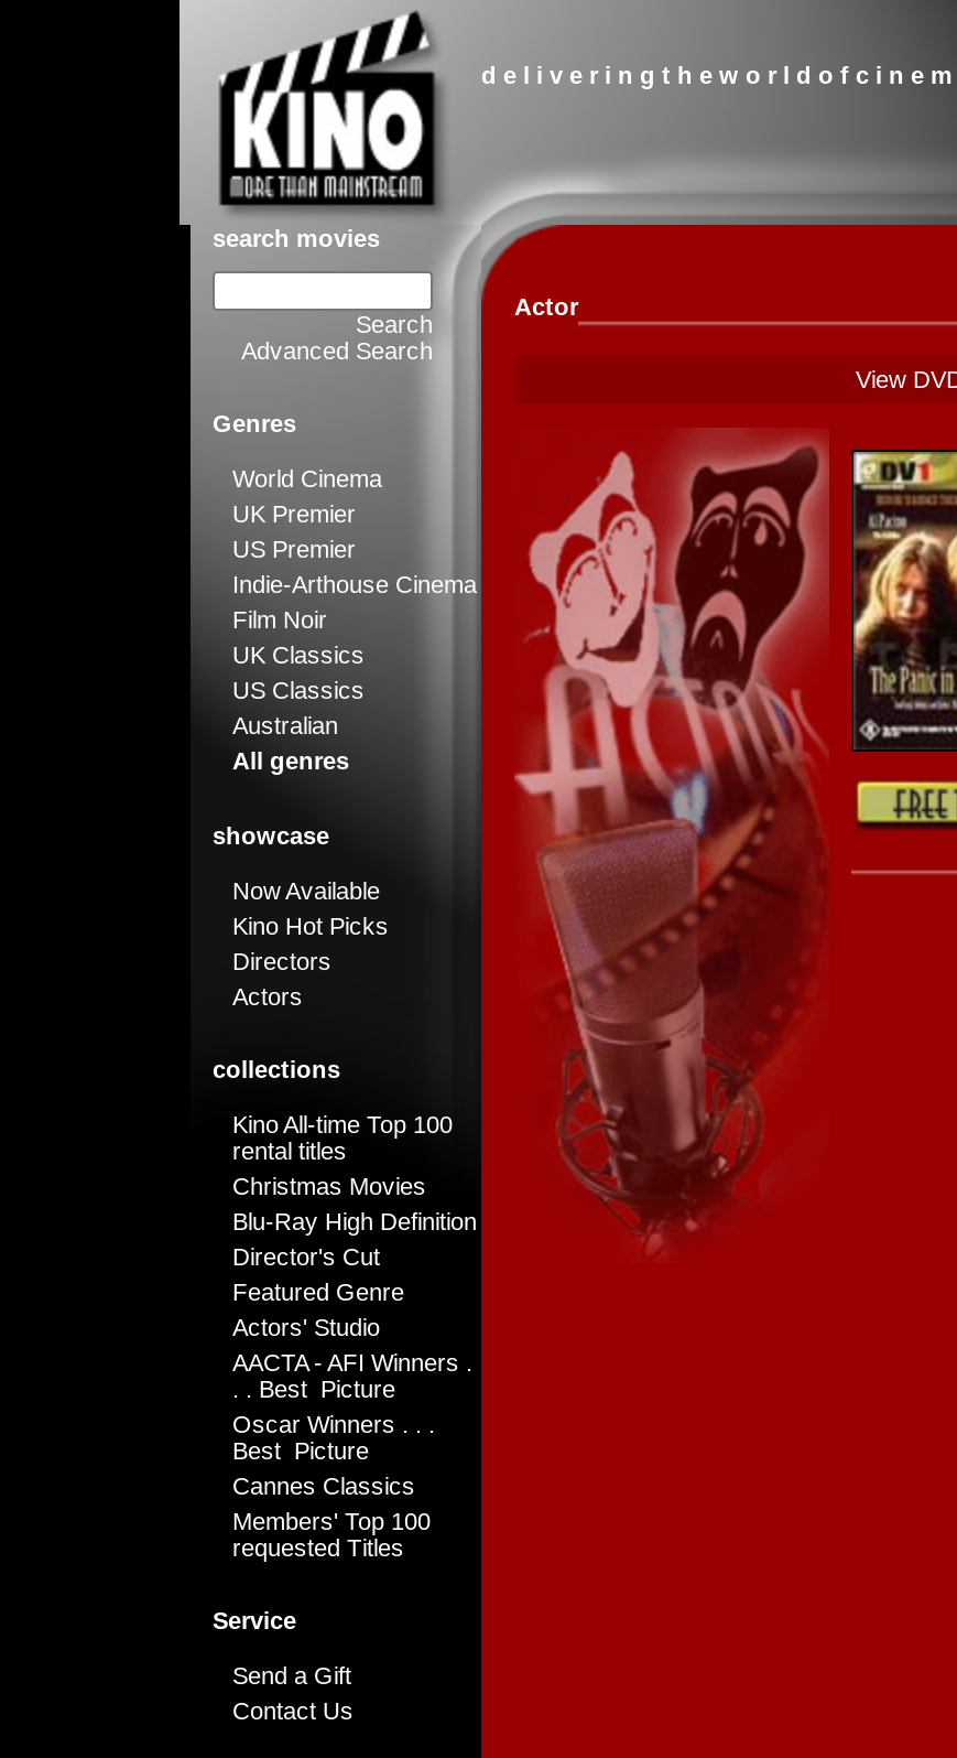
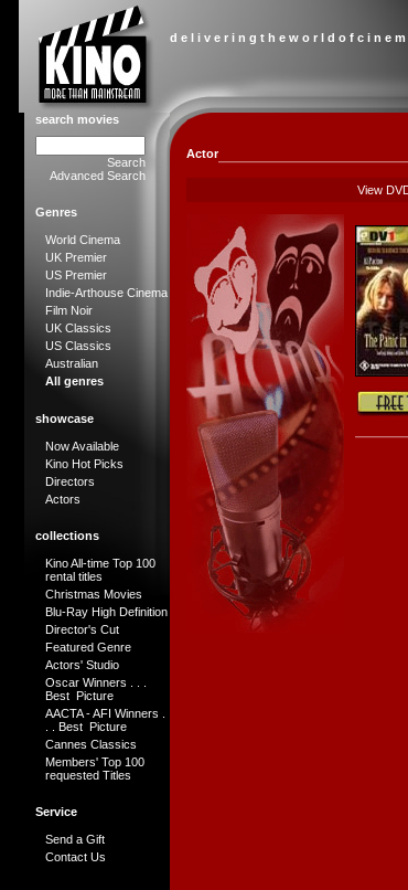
moved [232,1349,472,1402] -> [45,707,165,733]: AACTA - AFI Winners . | . . Best Picture
moved [232,1411,435,1463] -> [45,676,147,702]: Oscar Winners . . . | Best Picture

